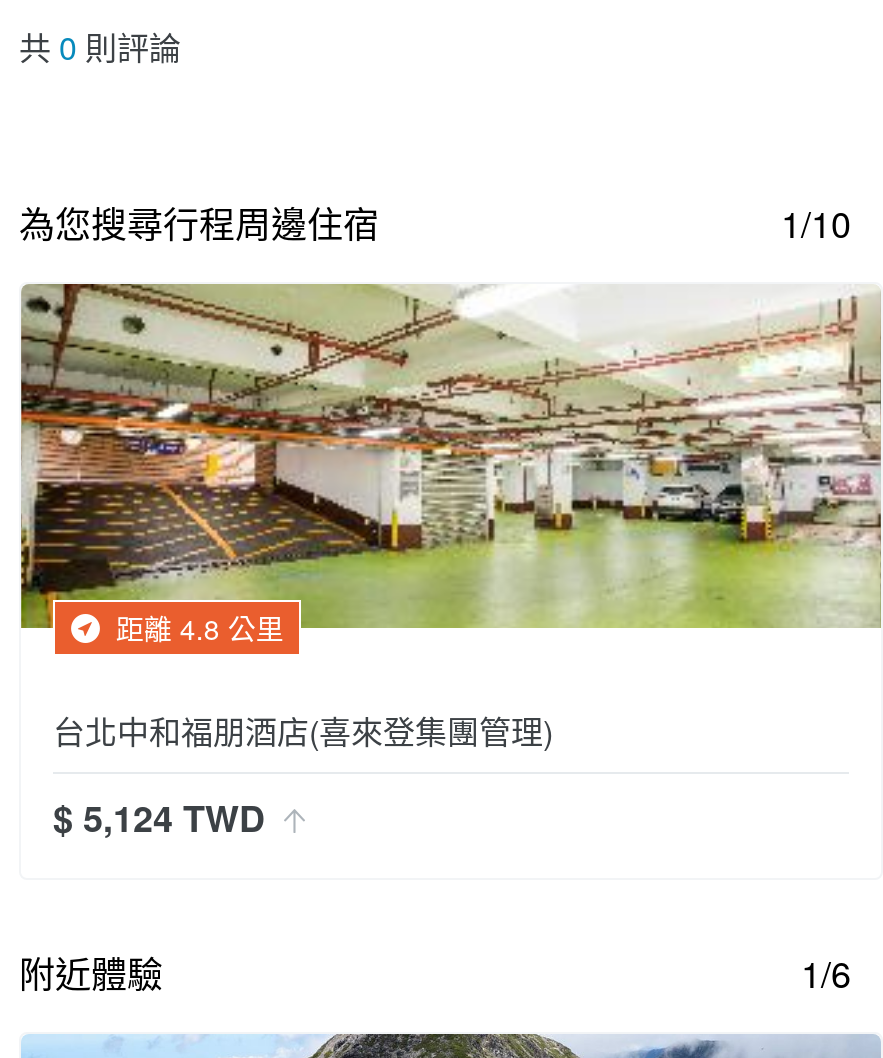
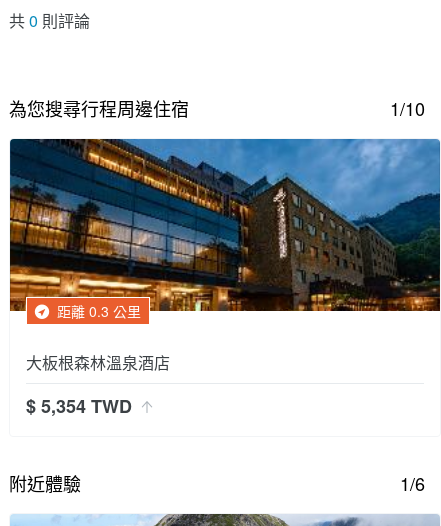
[19,282,877,648] [image] | 距離 4.8 公里 -> [9,138,438,321] [image] | 距離 0.3 公里
[53,708,553,754] 台北中和福朋酒店(喜來登集團管理) -> [26,351,170,374] 大板根森林溫泉酒店
[53,792,275,844] $ 5,124 TWD -> [26,393,137,419] $ 5,354 TWD

